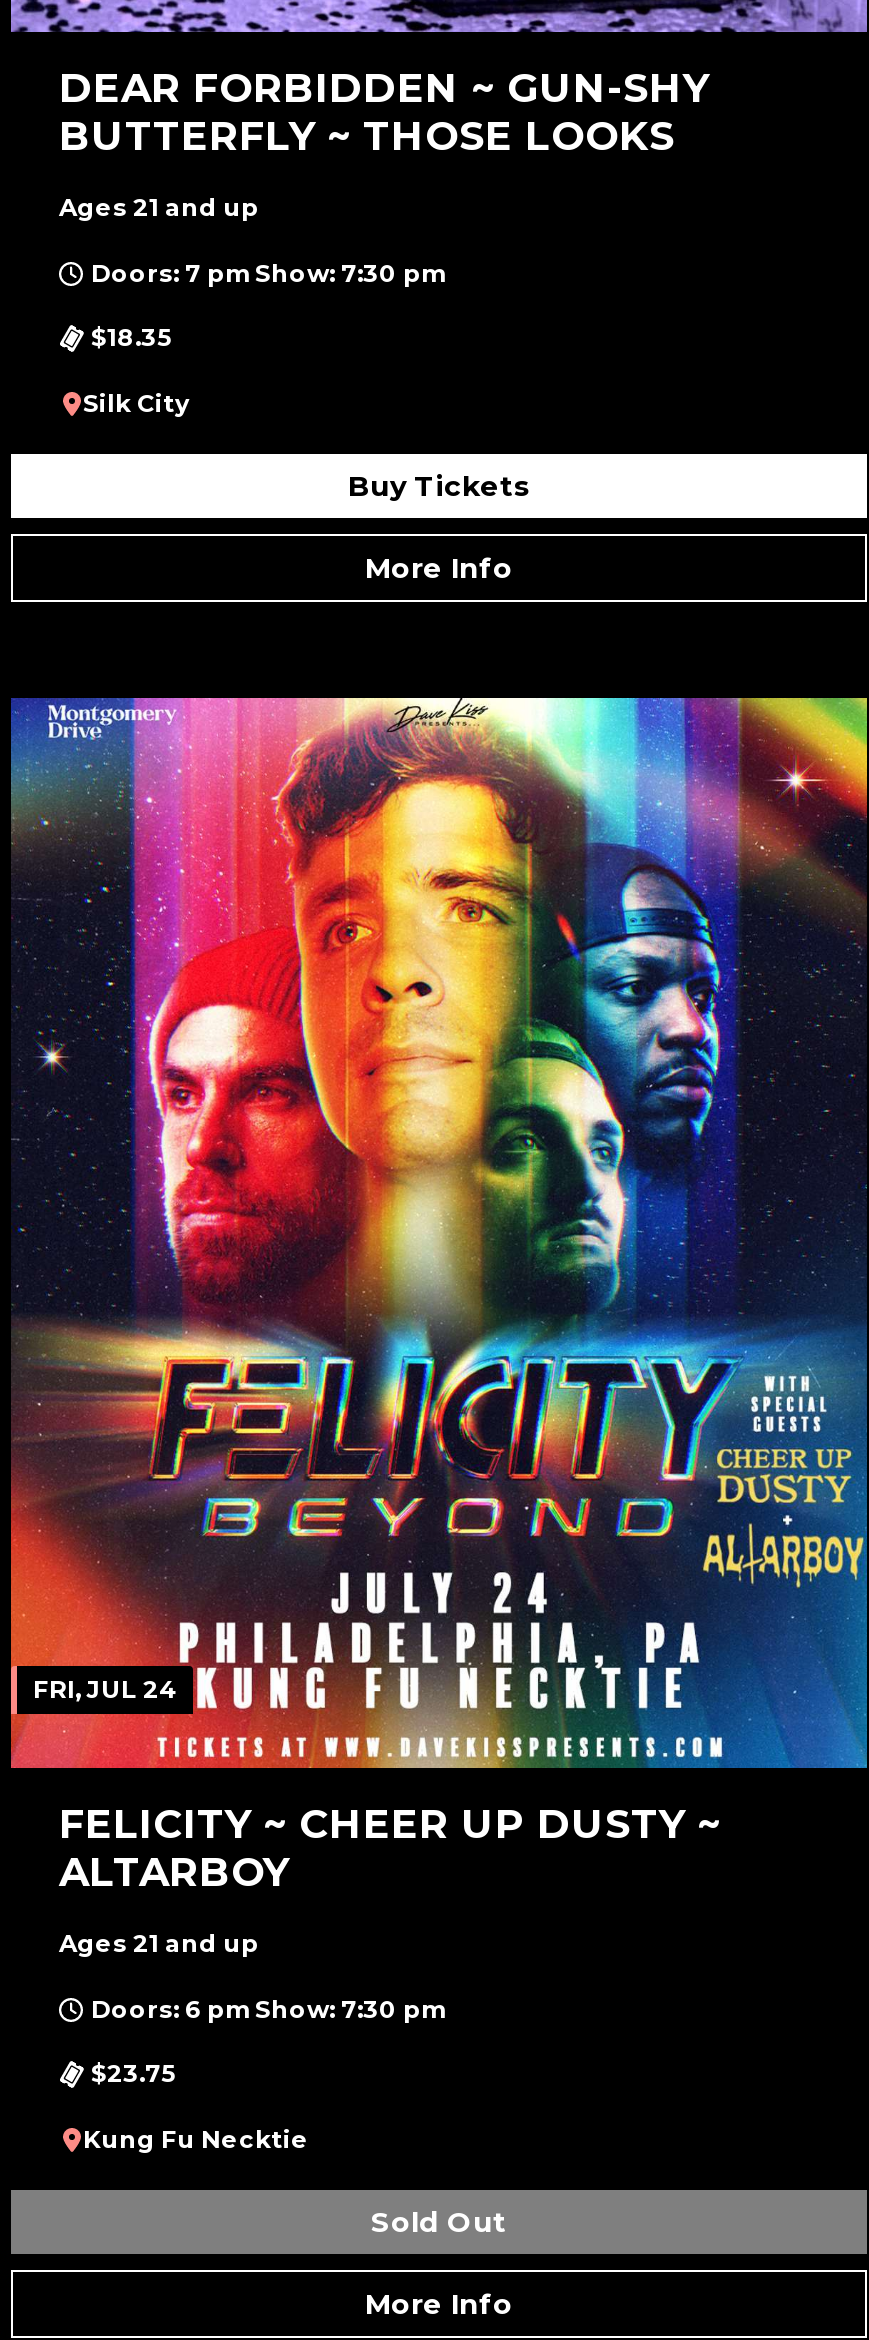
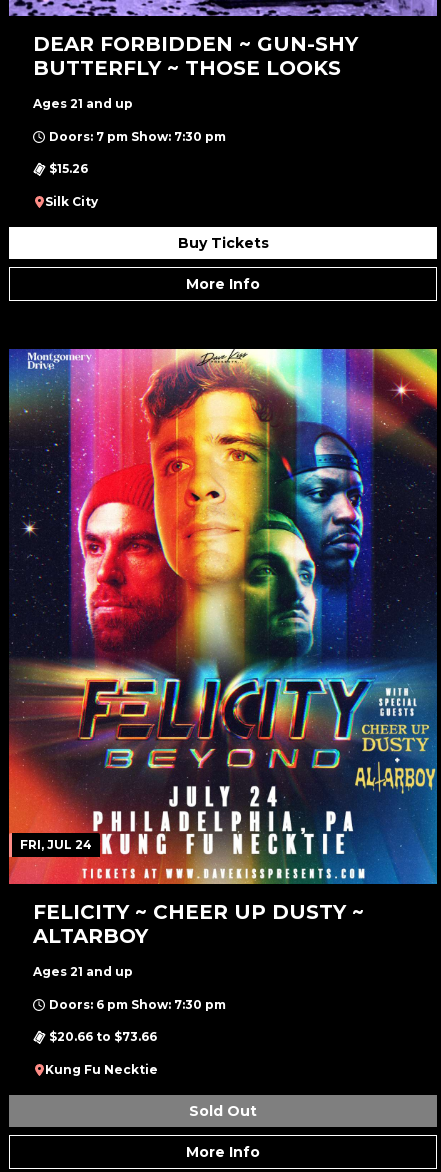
[91,322,171,352] $18.35 -> [49,161,88,176] $15.26
[91,2058,175,2088] $23.75 -> [49,1029,157,1044] $20.66 to $73.66

